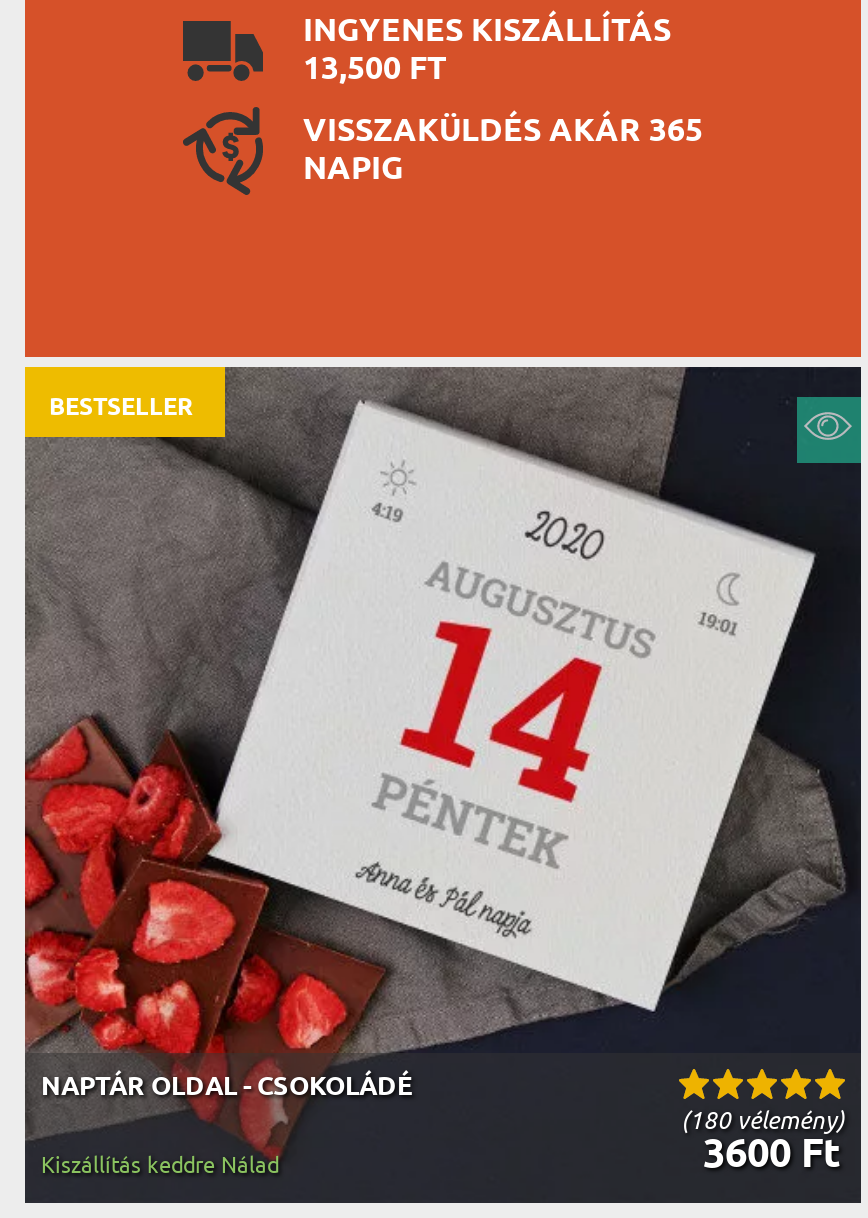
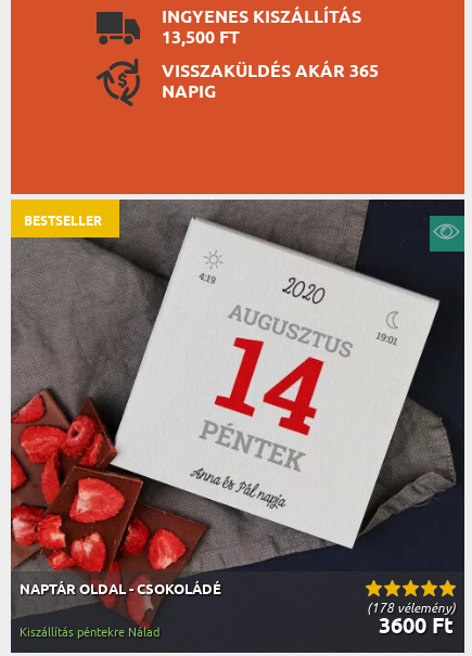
[681,1105,845,1135] (180 vélemény) -> [367,600,456,616] (178 vélemény)
[41,1151,279,1179] Kiszállítás keddre Nálad -> [20,625,160,640] Kiszállítás péntekre Nálad

